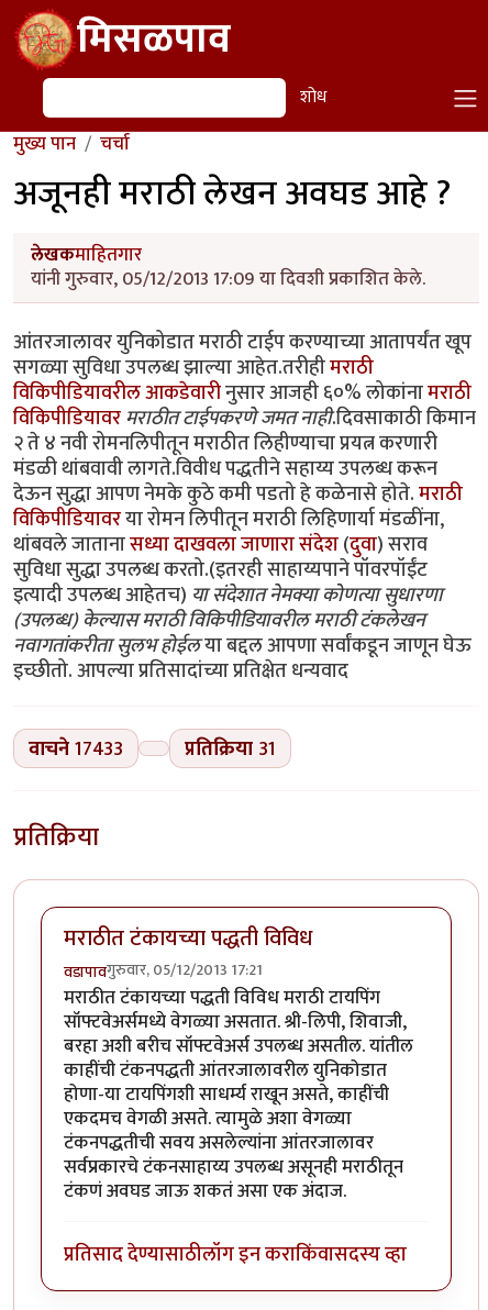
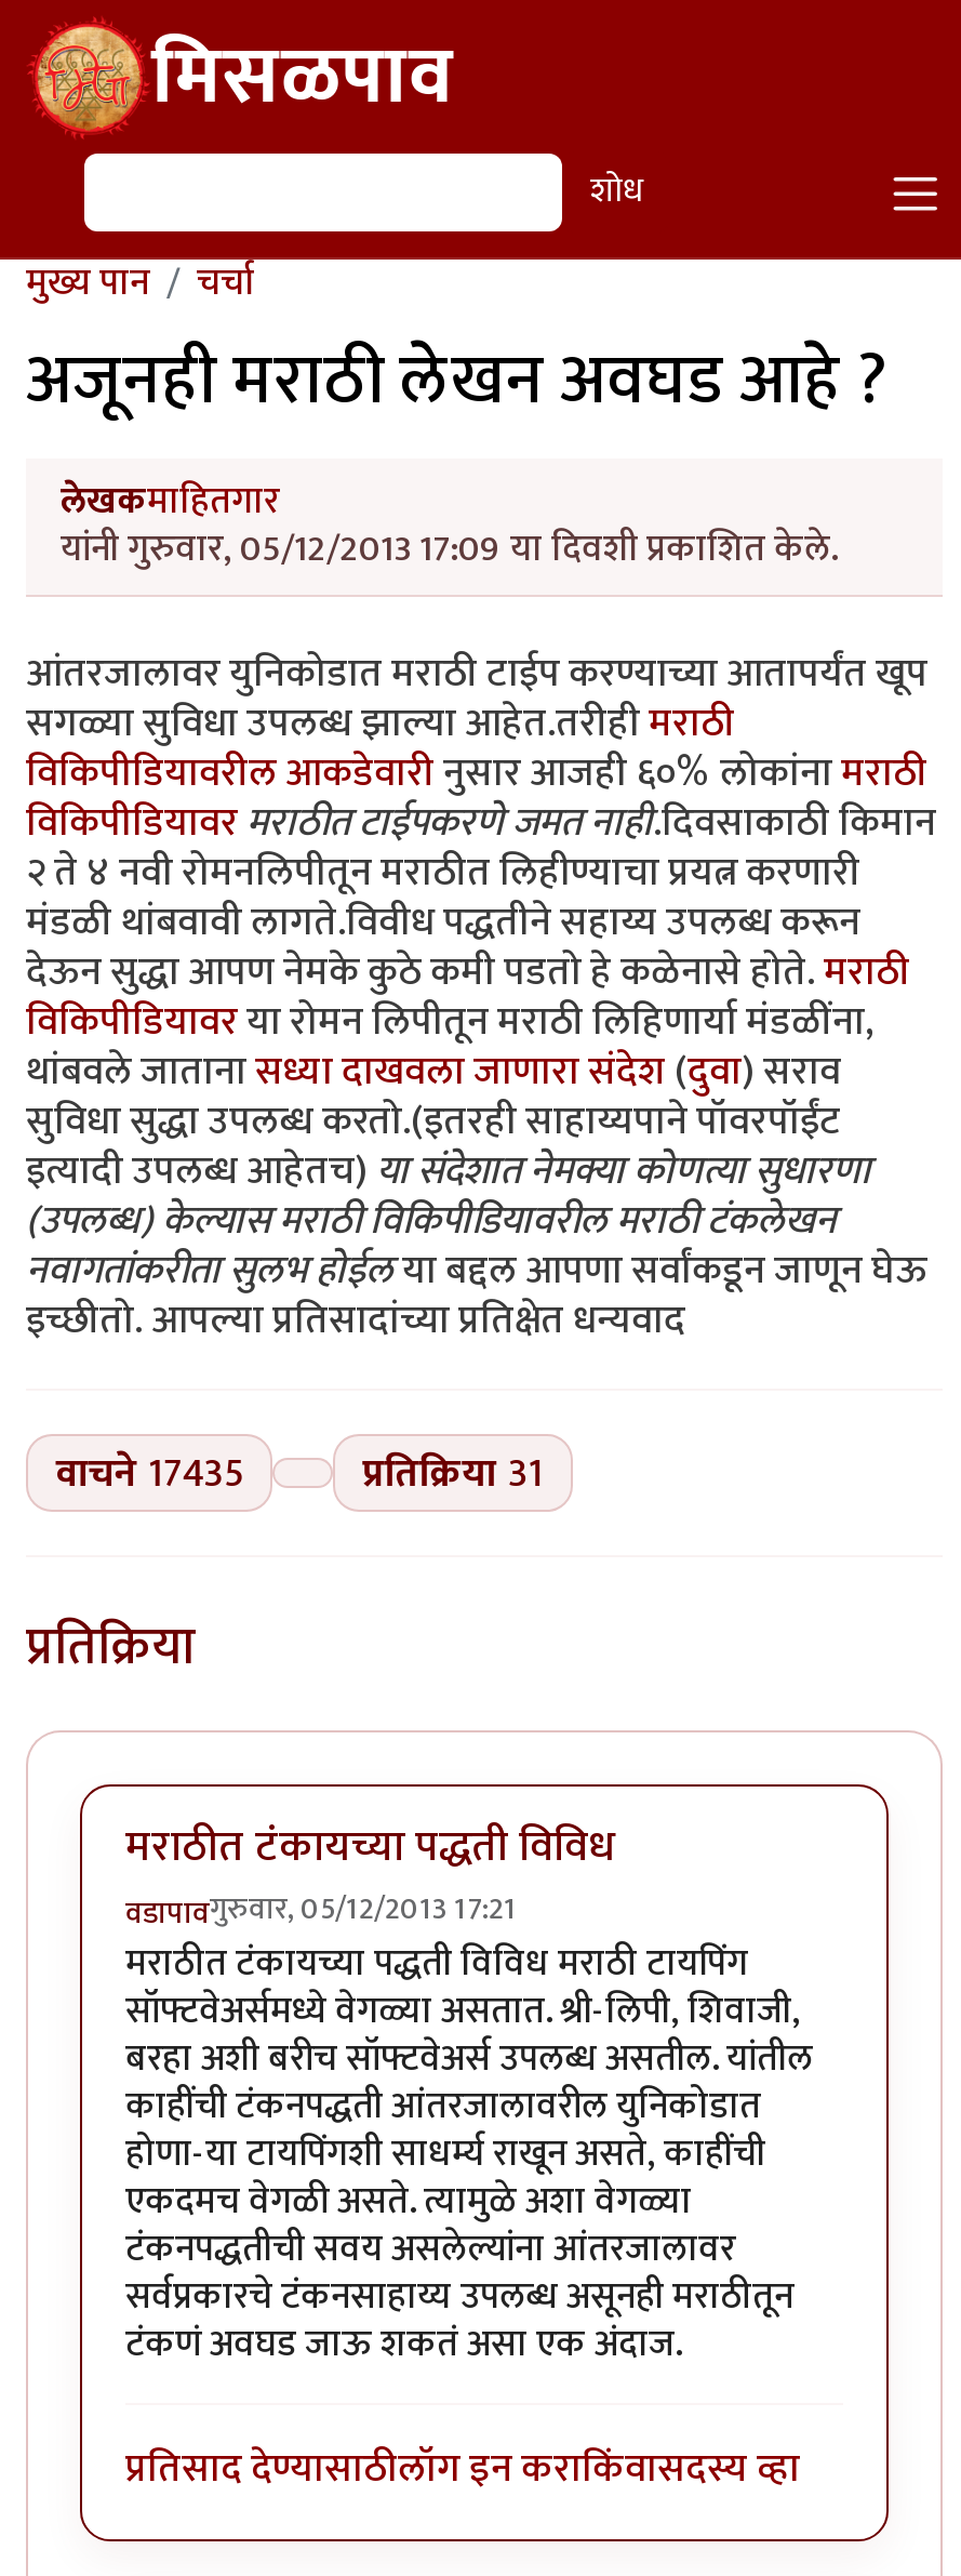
[28,731,124,766] वाचने 17433 -> [56,1440,243,1507] वाचने 17435

